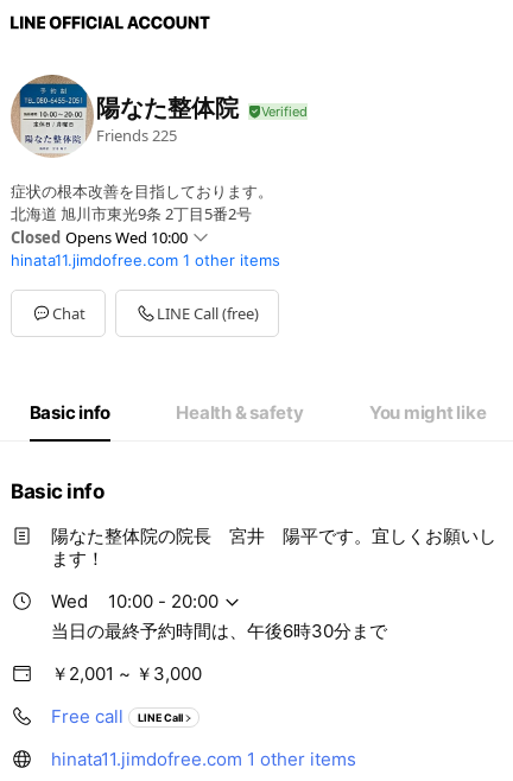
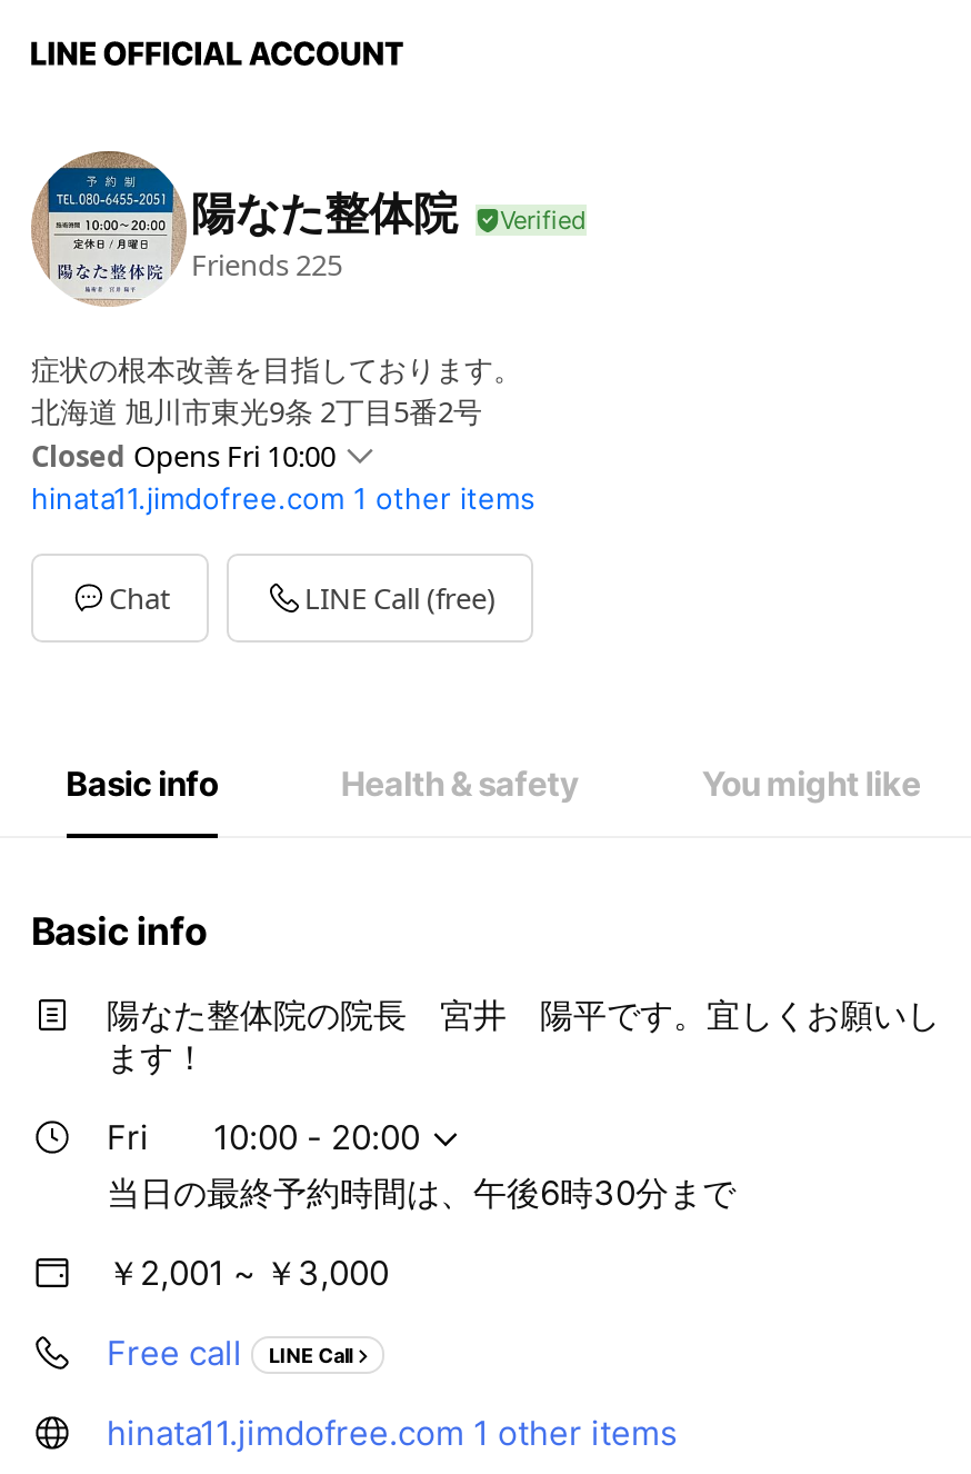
[11,227,188,248] Closed Opens Wed 10:00 -> [31,436,336,476] Closed Opens Fri 10:00
[51,590,88,612] Wed -> [107,1116,149,1158] Fri

